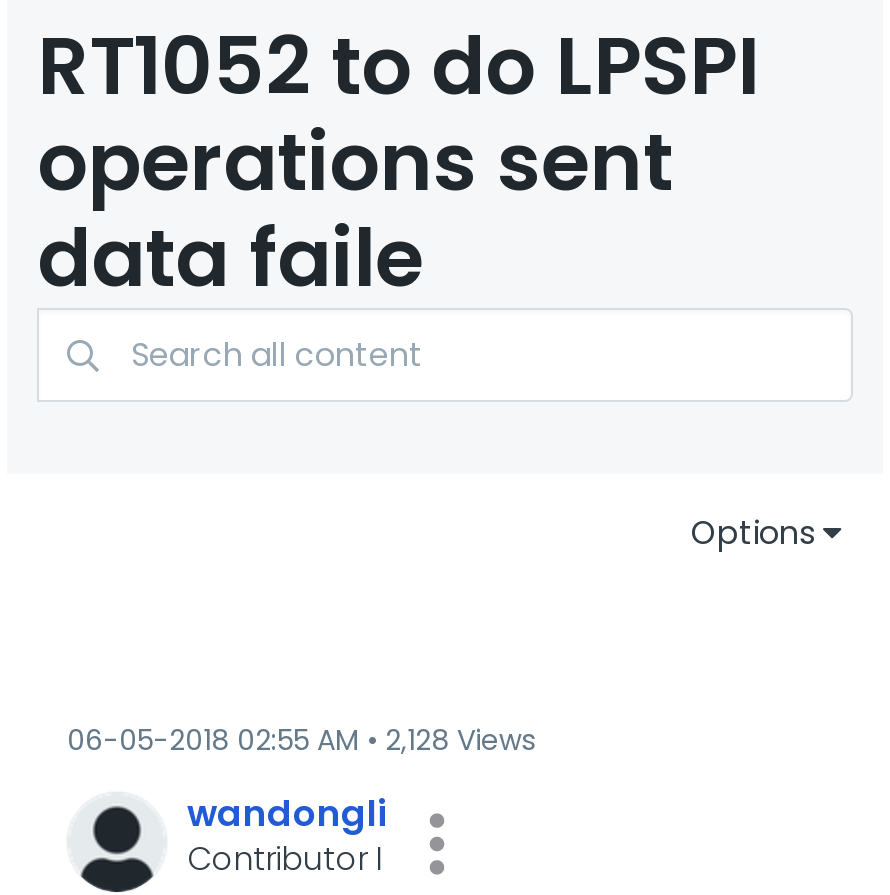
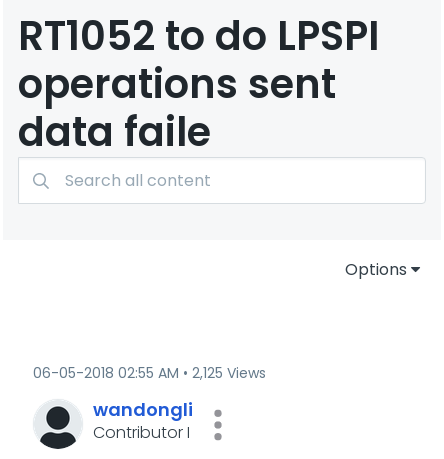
[67,720,535,760] 06-05-2018 02:55 AM 2,128 Views -> [33,363,266,383] 06-05-2018 02:55 AM 2,125 Views

